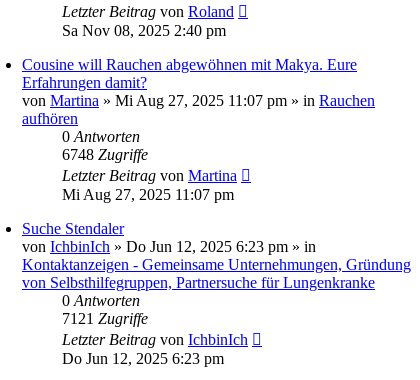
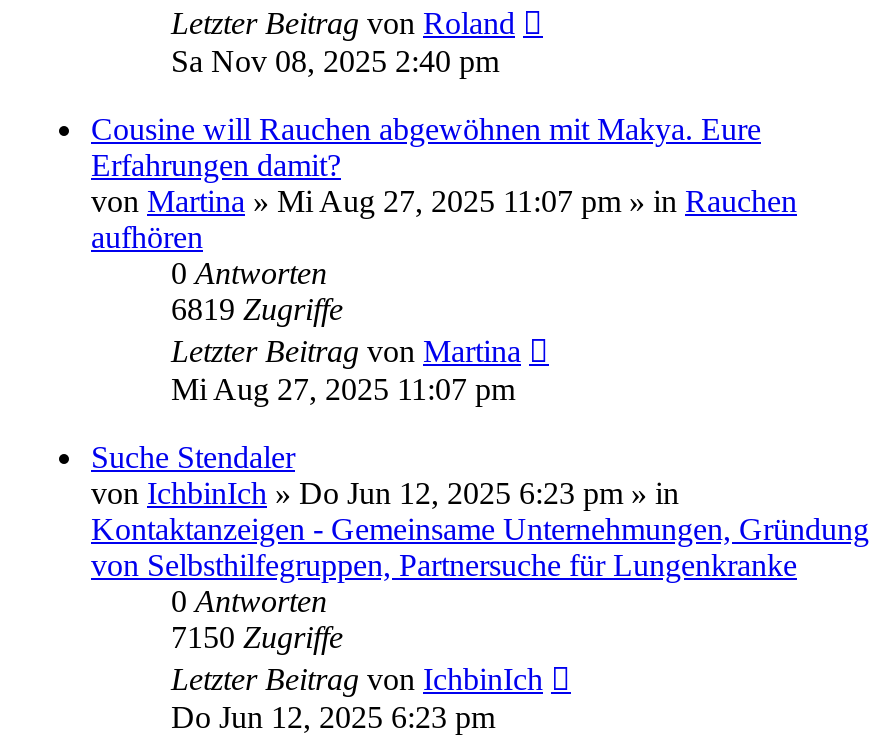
[62,146,148,163] 6748 Zugriffe -> [171,292,343,326] 6819 Zugriffe
[62,310,148,327] 7121 Zugriffe -> [171,620,343,654] 7150 Zugriffe

